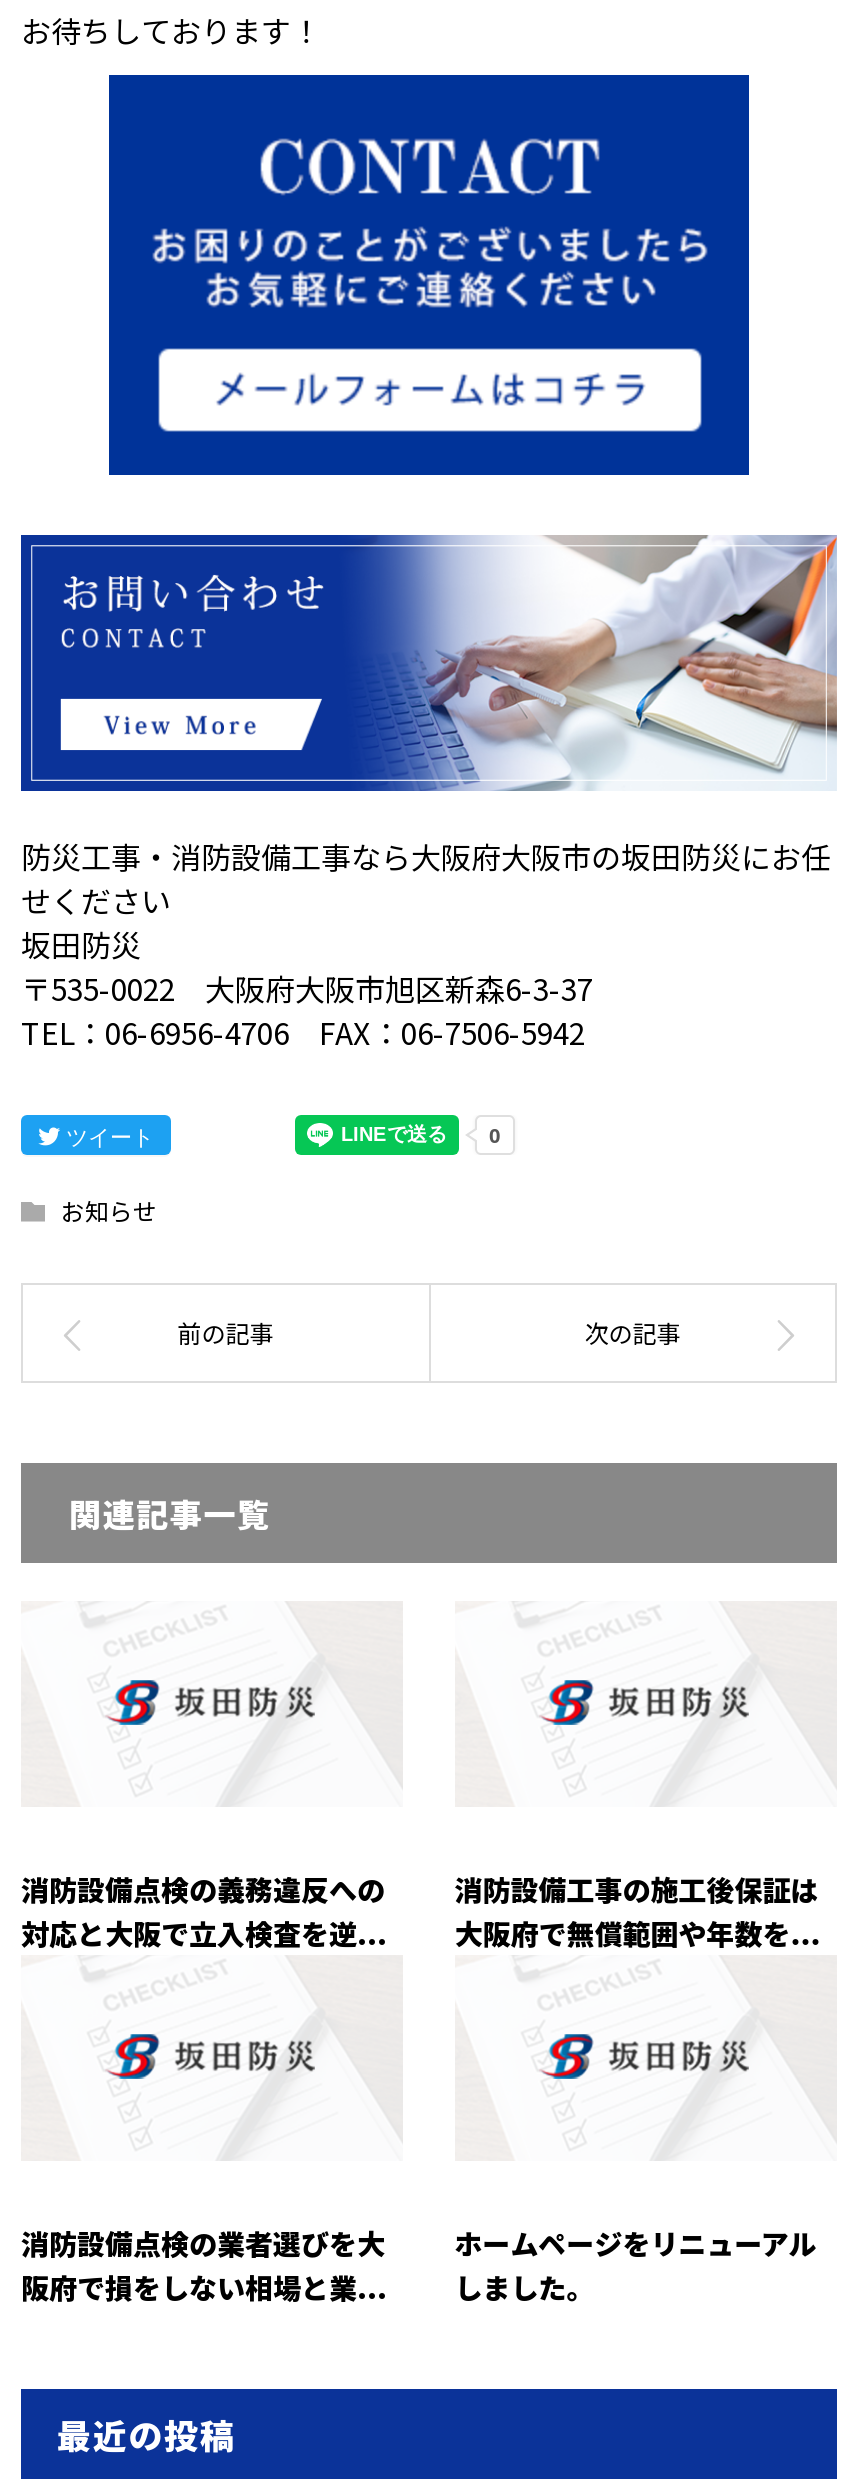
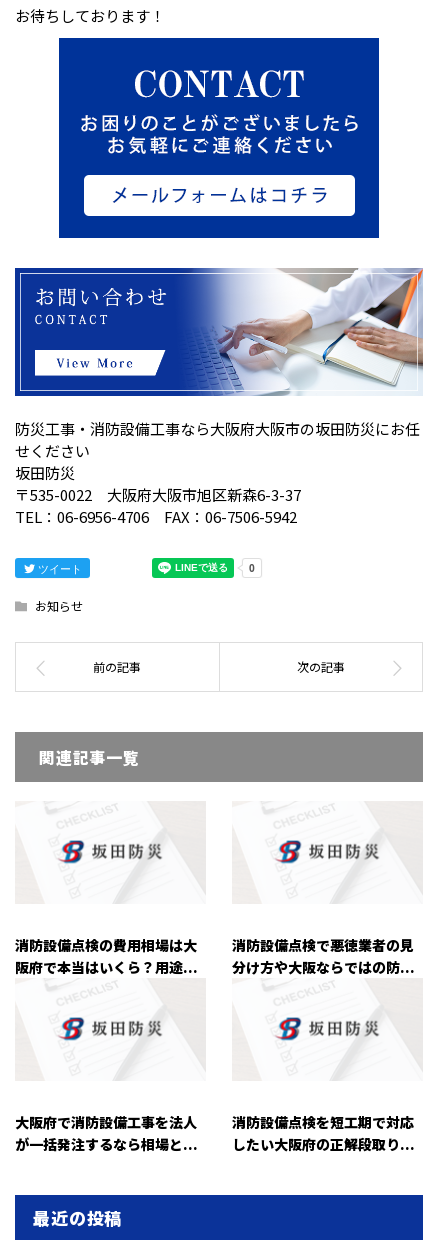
[21,1869,387,1953] 消防設備点検の義務違反への | 対応と大阪で立入検査を逆... -> [15,935,198,977] 消防設備点検の費用相場は大 | 阪府で本当はいくら？用途...
[455,1869,821,1953] 消防設備工事の施工後保証は | 大阪府で無償範囲や年数を... -> [232,935,415,977] 消防設備点検で悪徳業者の見 | 分け方や大阪ならではの防...
[21,2223,387,2307] 消防設備点検の業者選びを大 | 阪府で損をしない相場と業... -> [15,1112,198,1154] 大阪府で消防設備工事を法人 | が一括発注するなら相場と...
[455,2223,817,2307] ホームページをリニューアル | しました。 -> [232,1112,415,1154] 消防設備点検を短工期で対応 | したい大阪府の正解段取り...

